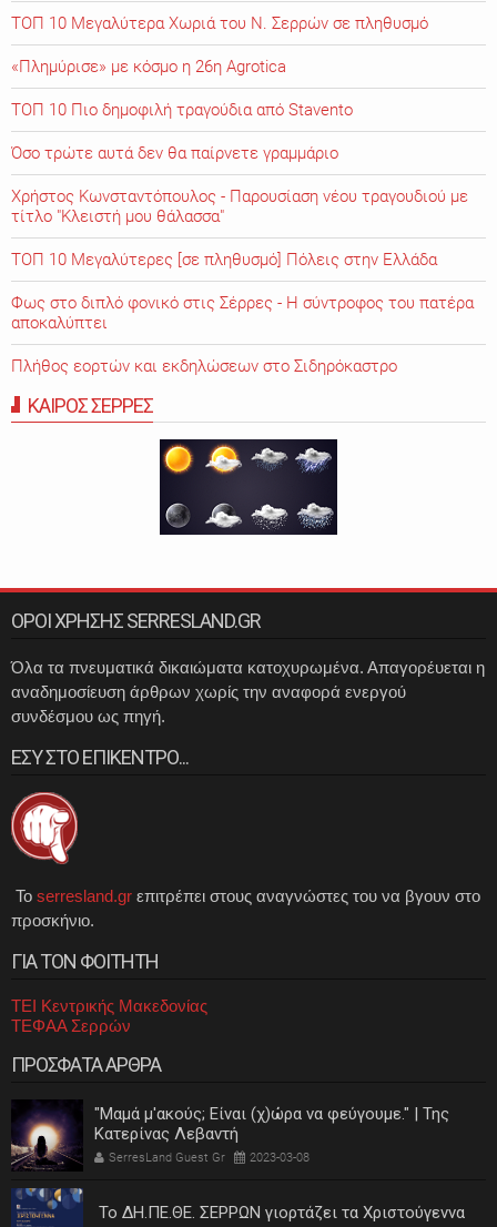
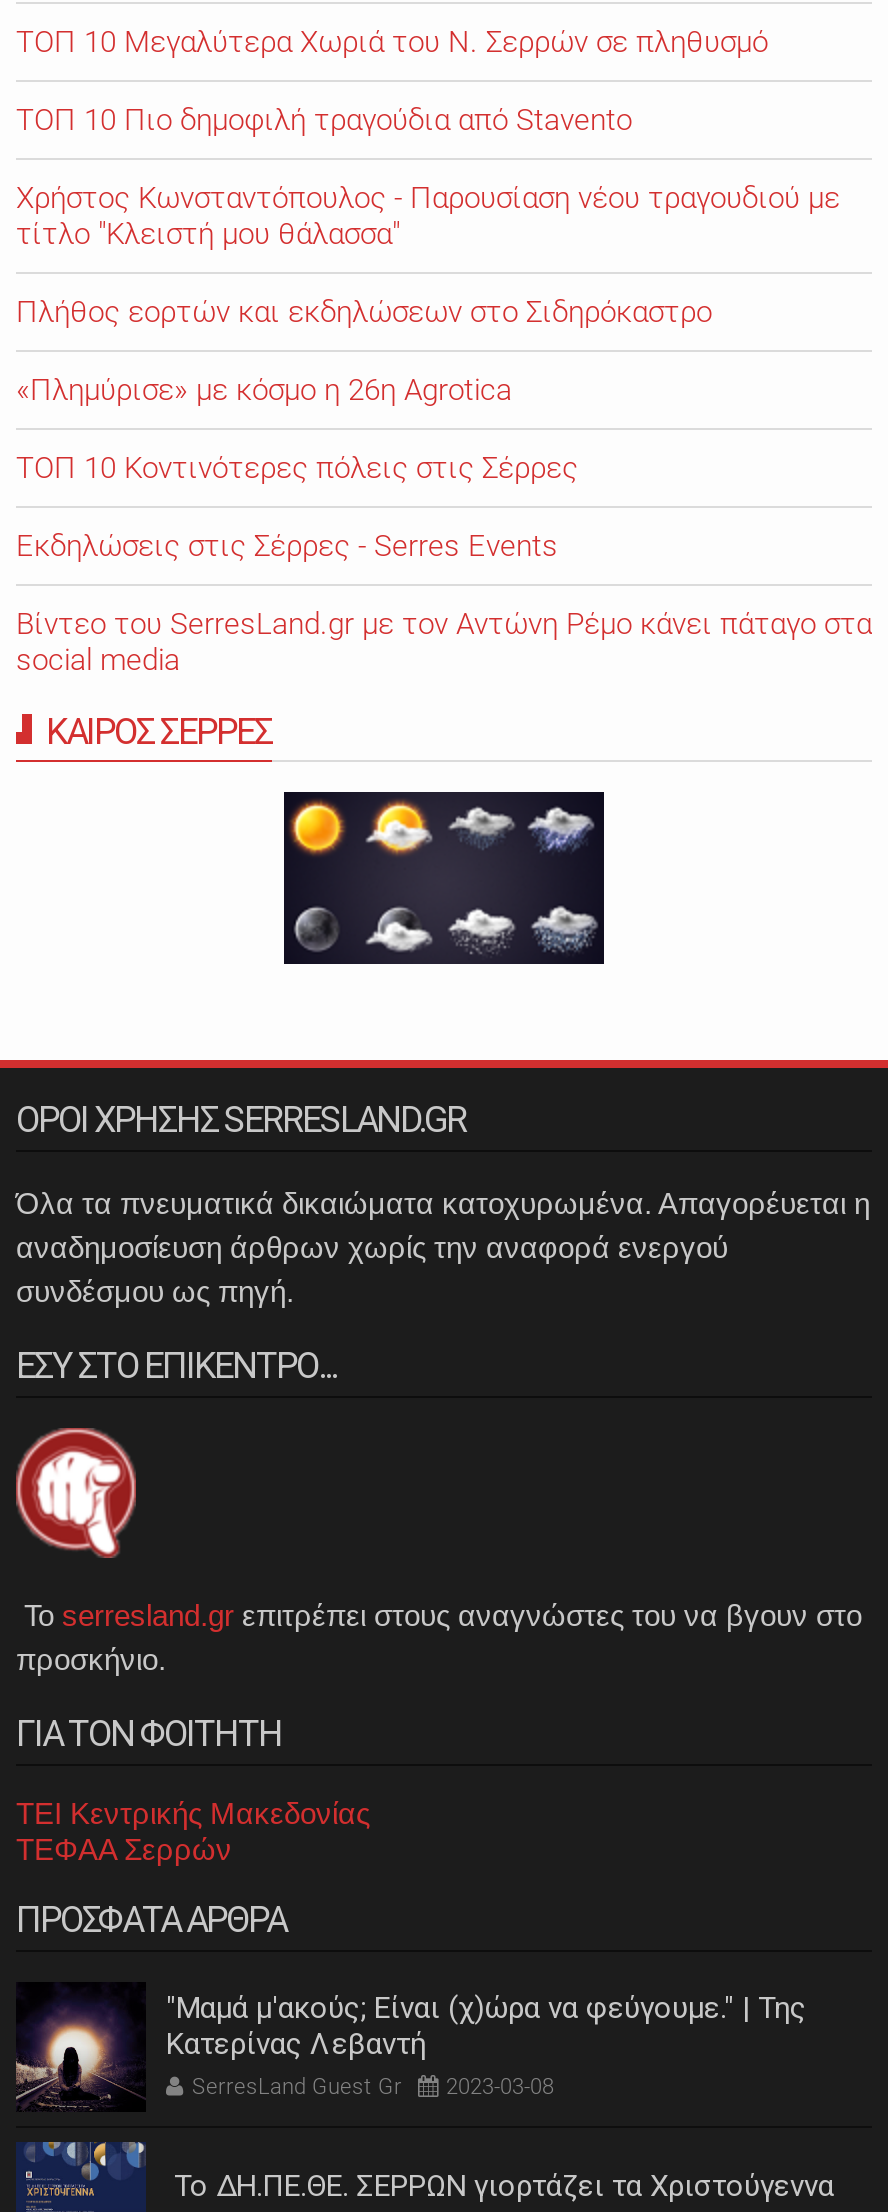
moved [11,57,286,77] -> [16,372,512,408]: «Πλημύρισε» με κόσμο η 26η Agrotica
moved [11,100,353,120] -> [16,102,632,138]: ΤΟΠ 10 Πιο δημοφιλή τραγούδια από Stavento
[11,143,338,163] Όσο τρώτε αυτά δεν θα παίρνετε γραμμάριο -> none
moved [11,186,468,226] -> [16,180,840,252]: Χρήστος Κωνσταντόπουλος - Παρουσίαση νέου τραγουδιού με | τίτλο "Κλειστή μου θάλασσα"
[11,250,474,333] ΤΟΠ 10 Μεγαλύτερες [σε πληθυσμό] Πόλεις στην Ελλάδα | Φως στο διπλό φονικό στις Σέρρες - Η σύντροφος του πατέρα | αποκαλύπτει -> none
moved [11,356,397,376] -> [16,294,712,330]: Πλήθος εορτών και εκδηλώσεων στο Σιδηρόκαστρο
none -> [16,450,872,678] ΤΟΠ 10 Κοντινότερες πόλεις στις Σέρρες | Εκδηλώσεις στις Σέρρες - Serres Events | Βίντεο του SerresLand.gr με τον Αντώνη Ρέμο κάνει πάταγο στα | social media

